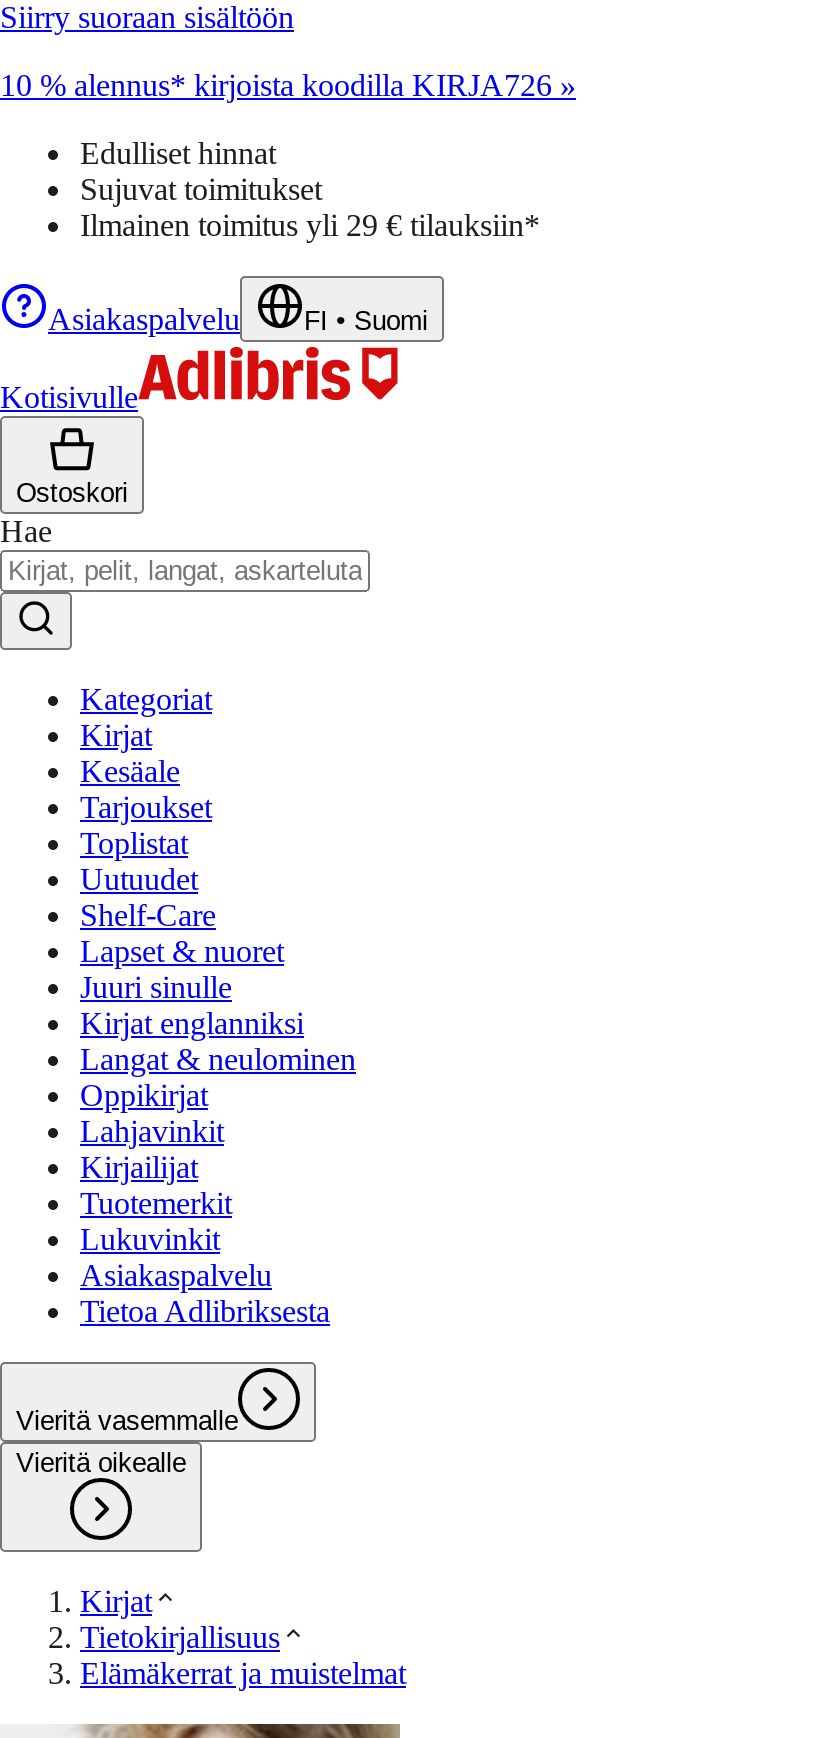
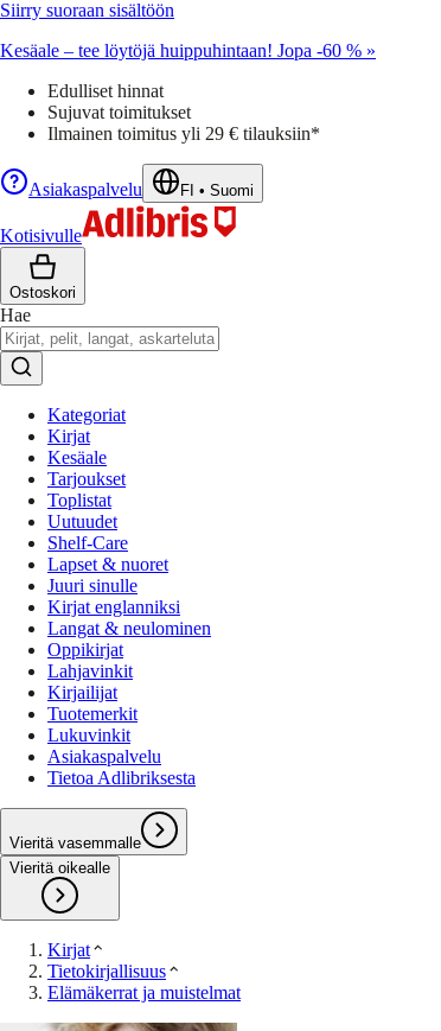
[0,68,576,102] 10 % alennus* kirjoista koodilla KIRJA726 » -> [0,40,376,61] Kesäale – tee löytöjä huippuhintaan! Jopa -60 % »

